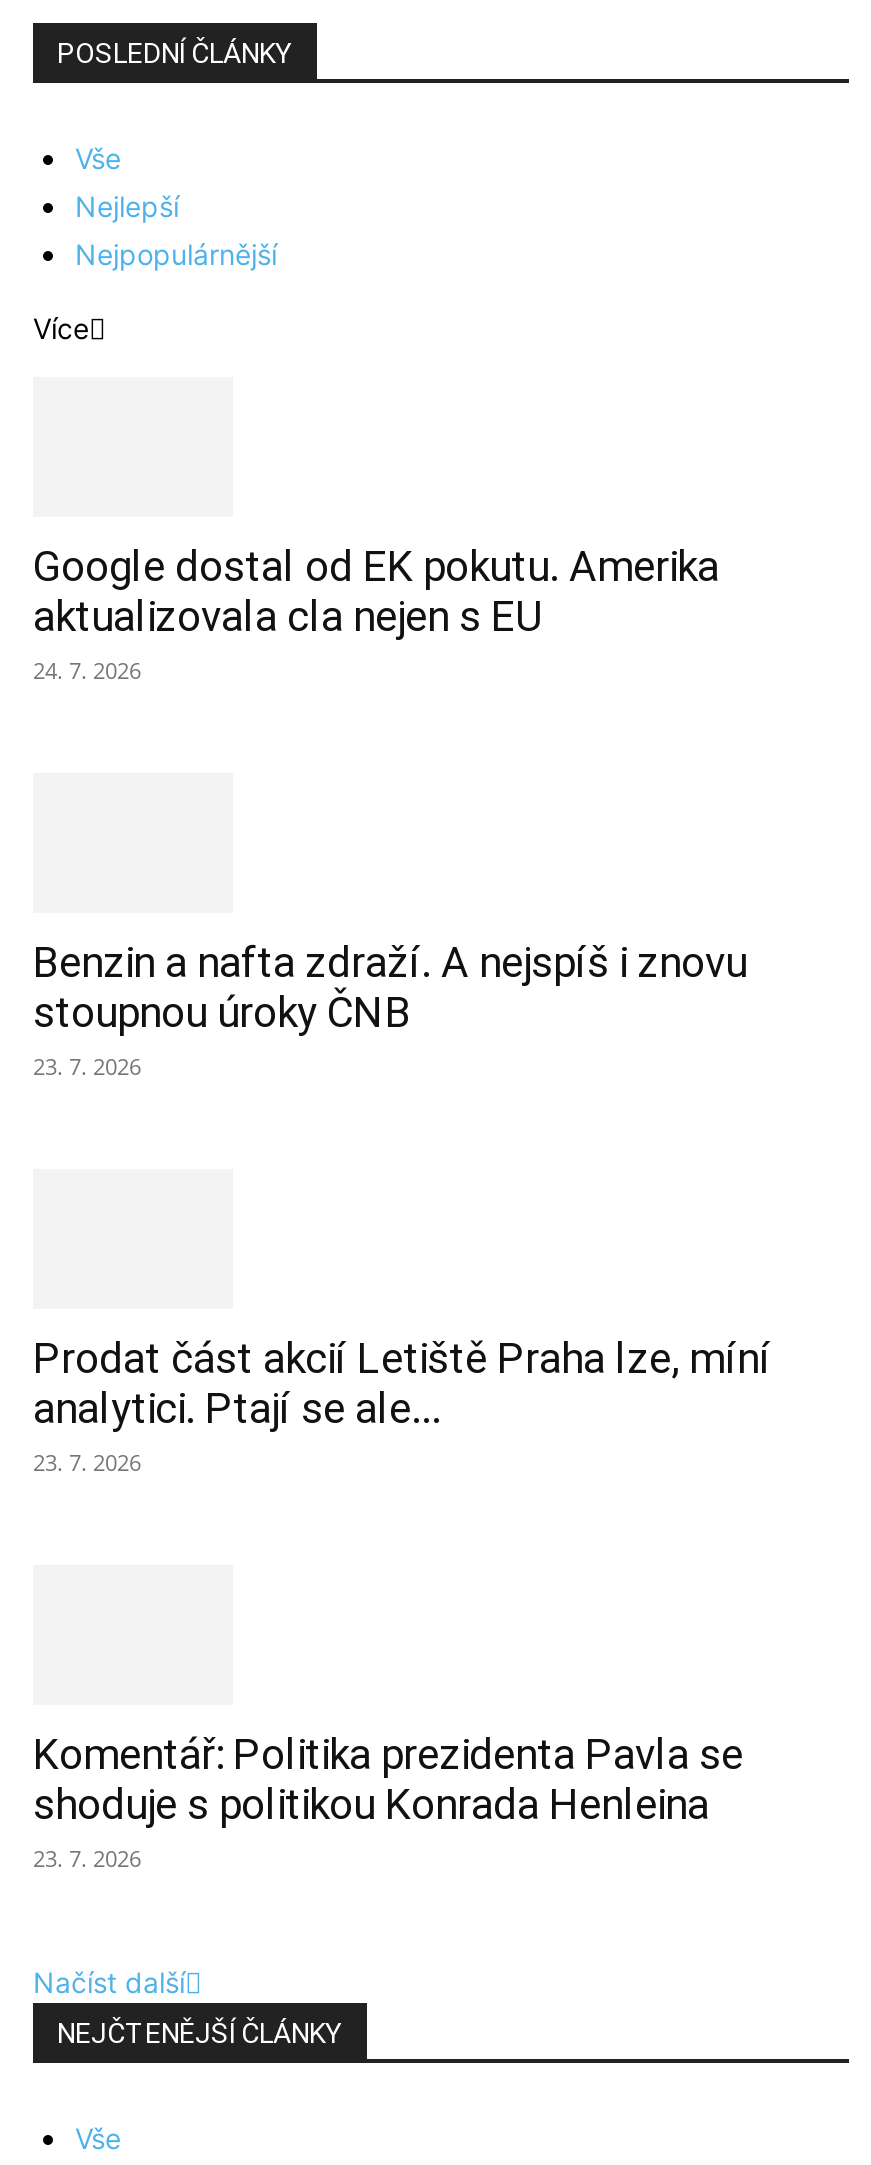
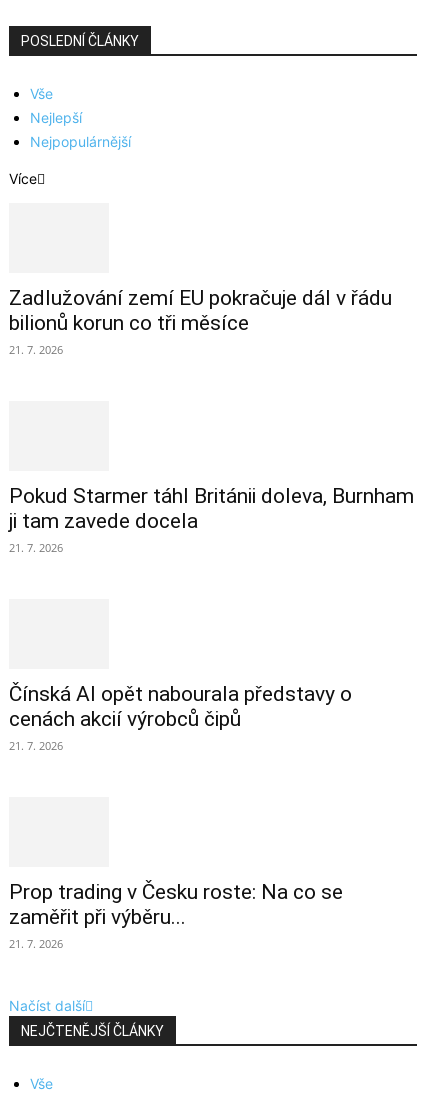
[33,544,719,686] Google dostal od EK pokutu. Amerika | aktualizovala cla nejen s EU | 24. 7. 2026 -> [9,286,392,357] Zadlužování zemí EU pokračuje dál v řádu | bilionů korun co tři měsíce | 21. 7. 2026
[33,940,747,1082] Benzin a nafta zdraží. A nejspíš i znovu | stoupnou úroky ČNB | 23. 7. 2026 -> [9,484,414,555] Pokud Starmer táhl Británii doleva, Burnham | ji tam zavede docela | 21. 7. 2026
[33,1336,771,1478] Prodat část akcií Letiště Praha lze, míní | analytici. Ptají se ale... | 23. 7. 2026 -> [9,682,352,753] Čínská AI opět nabourala představy o | cenách akcií výrobců čipů | 21. 7. 2026
[33,1732,743,1874] Komentář: Politika prezidenta Pavla se | shoduje s politikou Konrada Henleina | 23. 7. 2026 -> [9,880,343,951] Prop trading v Česku roste: Na co se | zaměřit při výběru... | 21. 7. 2026

